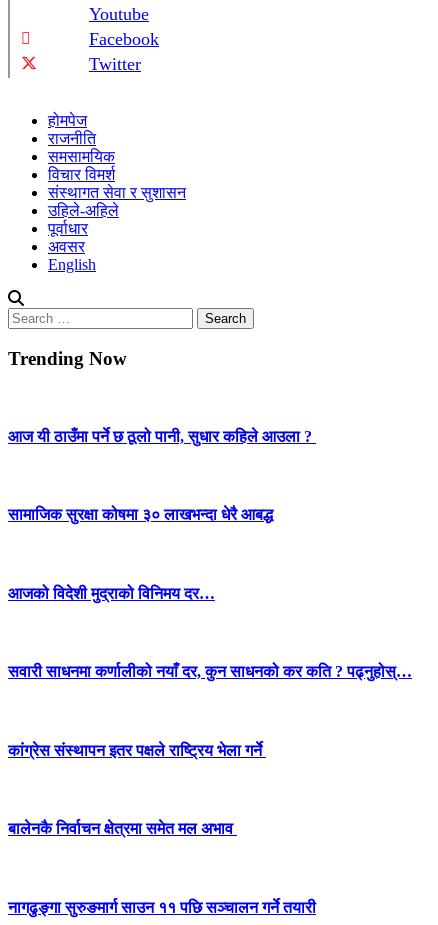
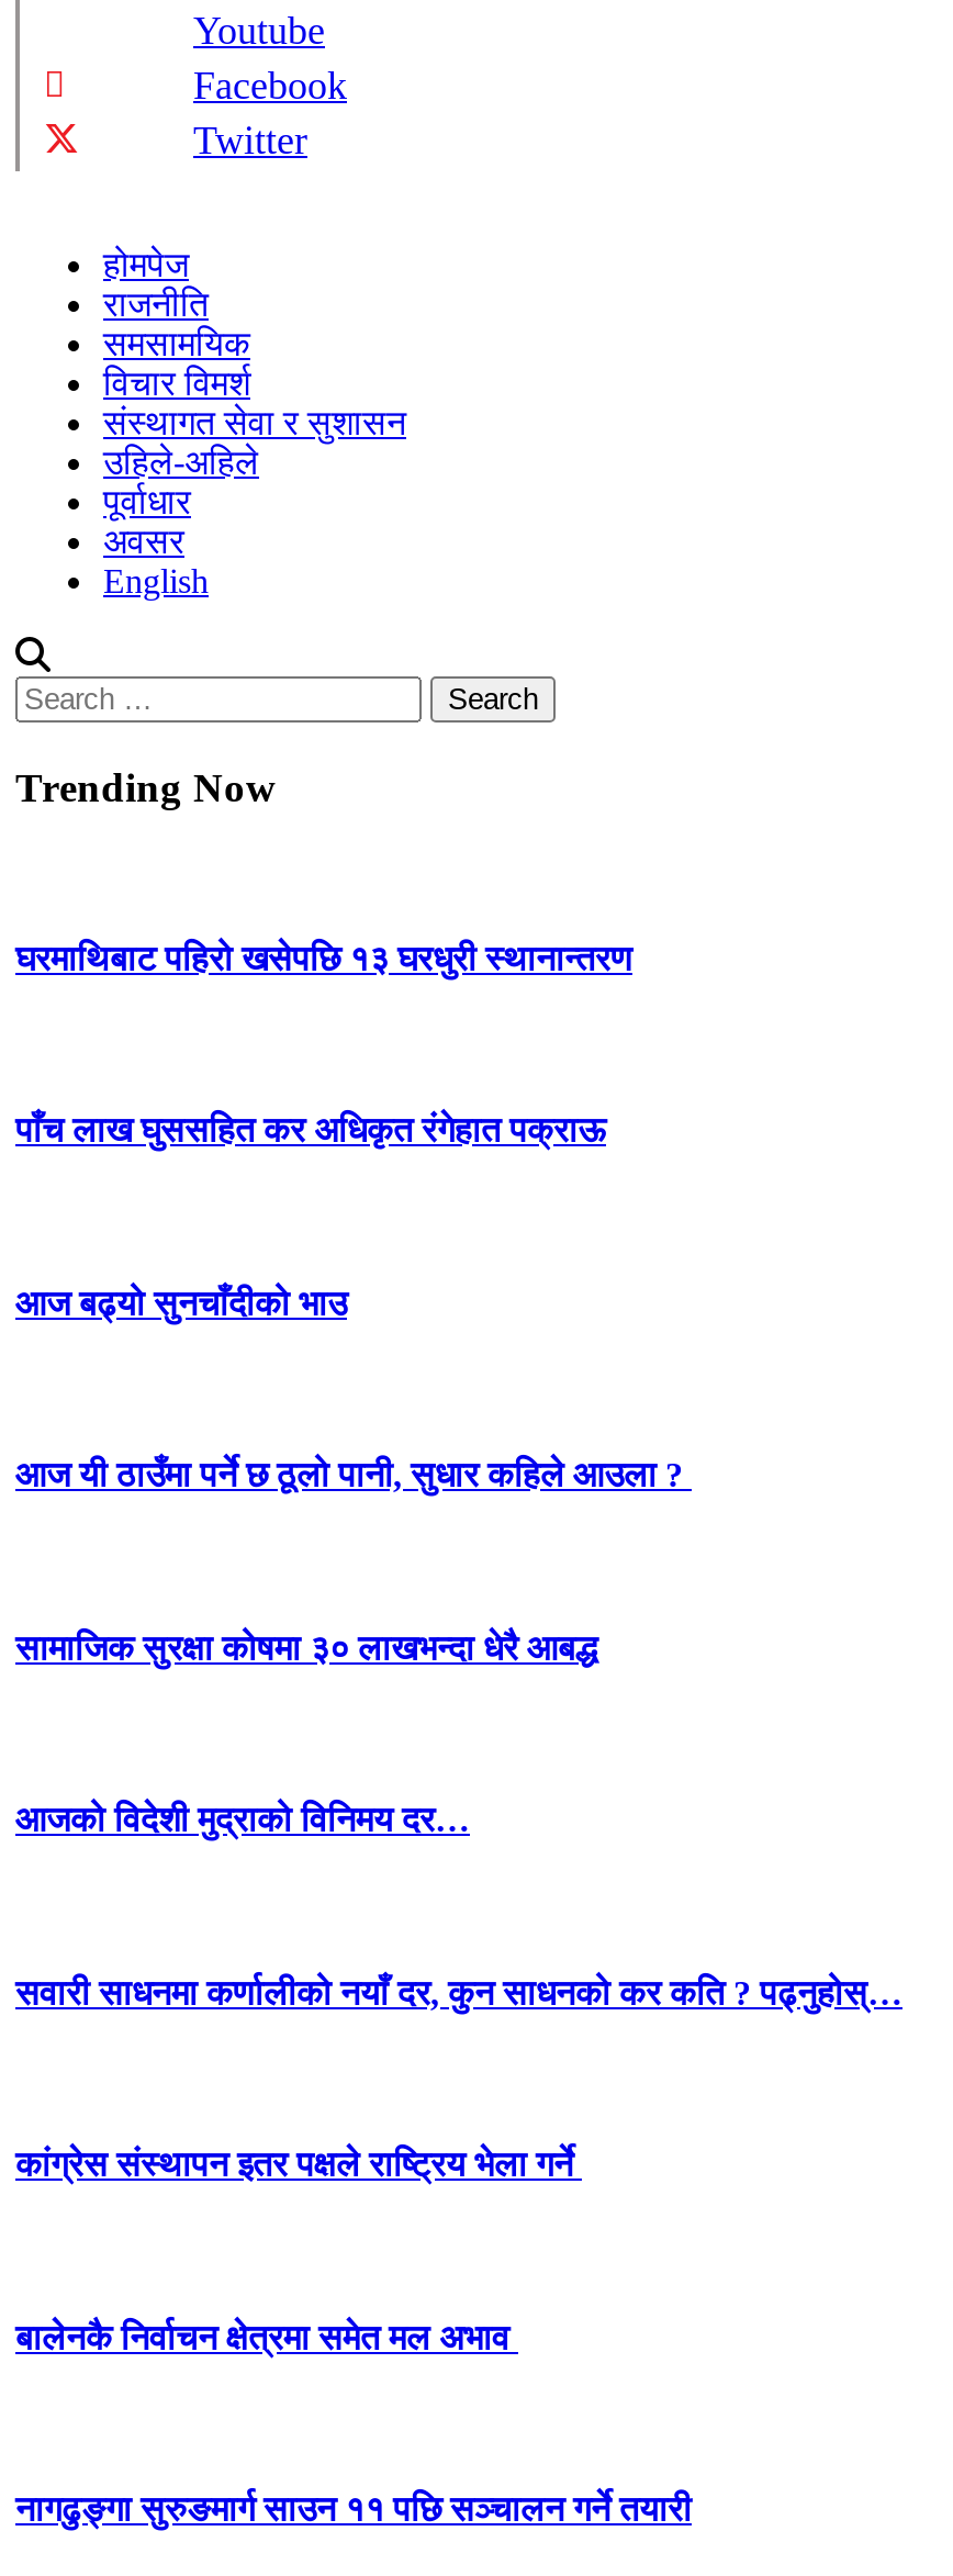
none -> [15,939,632,977] घरमाथिबाट पहिरो खसेपछि १३ घरधुरी स्थानान्तरण
none -> [15,1112,606,1149] पाँच लाख घुससहित कर अधिकृत रंगेहात पक्राऊ
none -> [15,1284,347,1322] आज बढ्यो सुनचाँदीको भाउ

